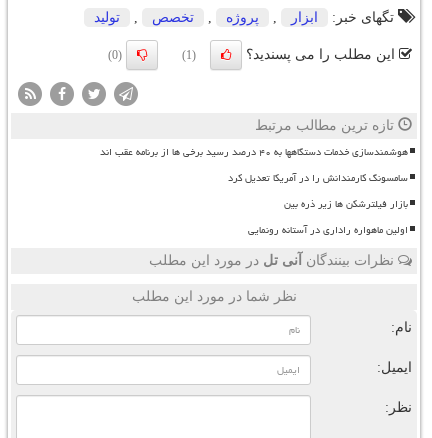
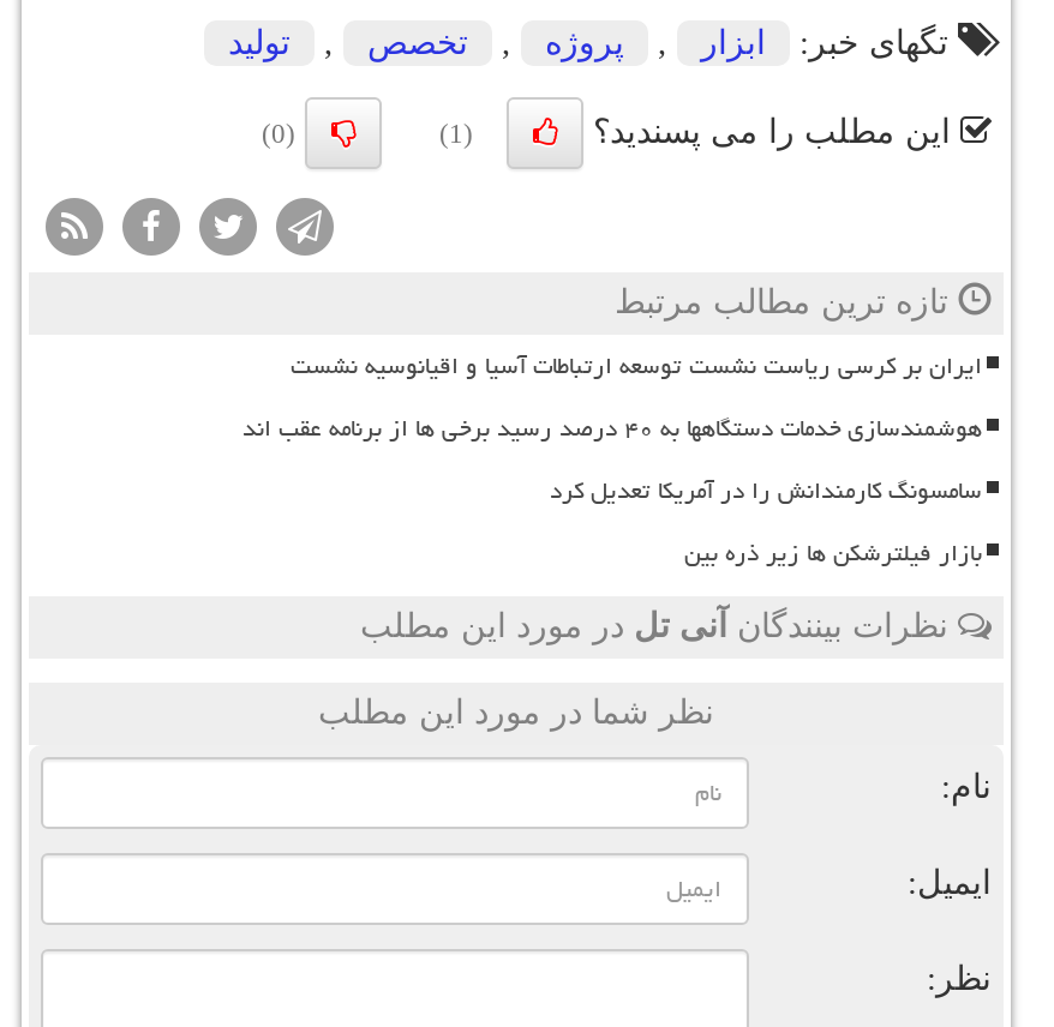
none -> [291,341,982,389] ایران بر کرسی ریاست نشست توسعه ارتباطات آسیا و اقیانوسیه نشست
moved [228,168,408,214] -> [550,466,982,577]: سامسونگ کارمندانش را در آمریکا تعدیل کرد | بازار فیلترشکن ها زیر ذره بین
[248,220,408,240] اولین ماهواره راداری در آستانه رونمایی -> none

